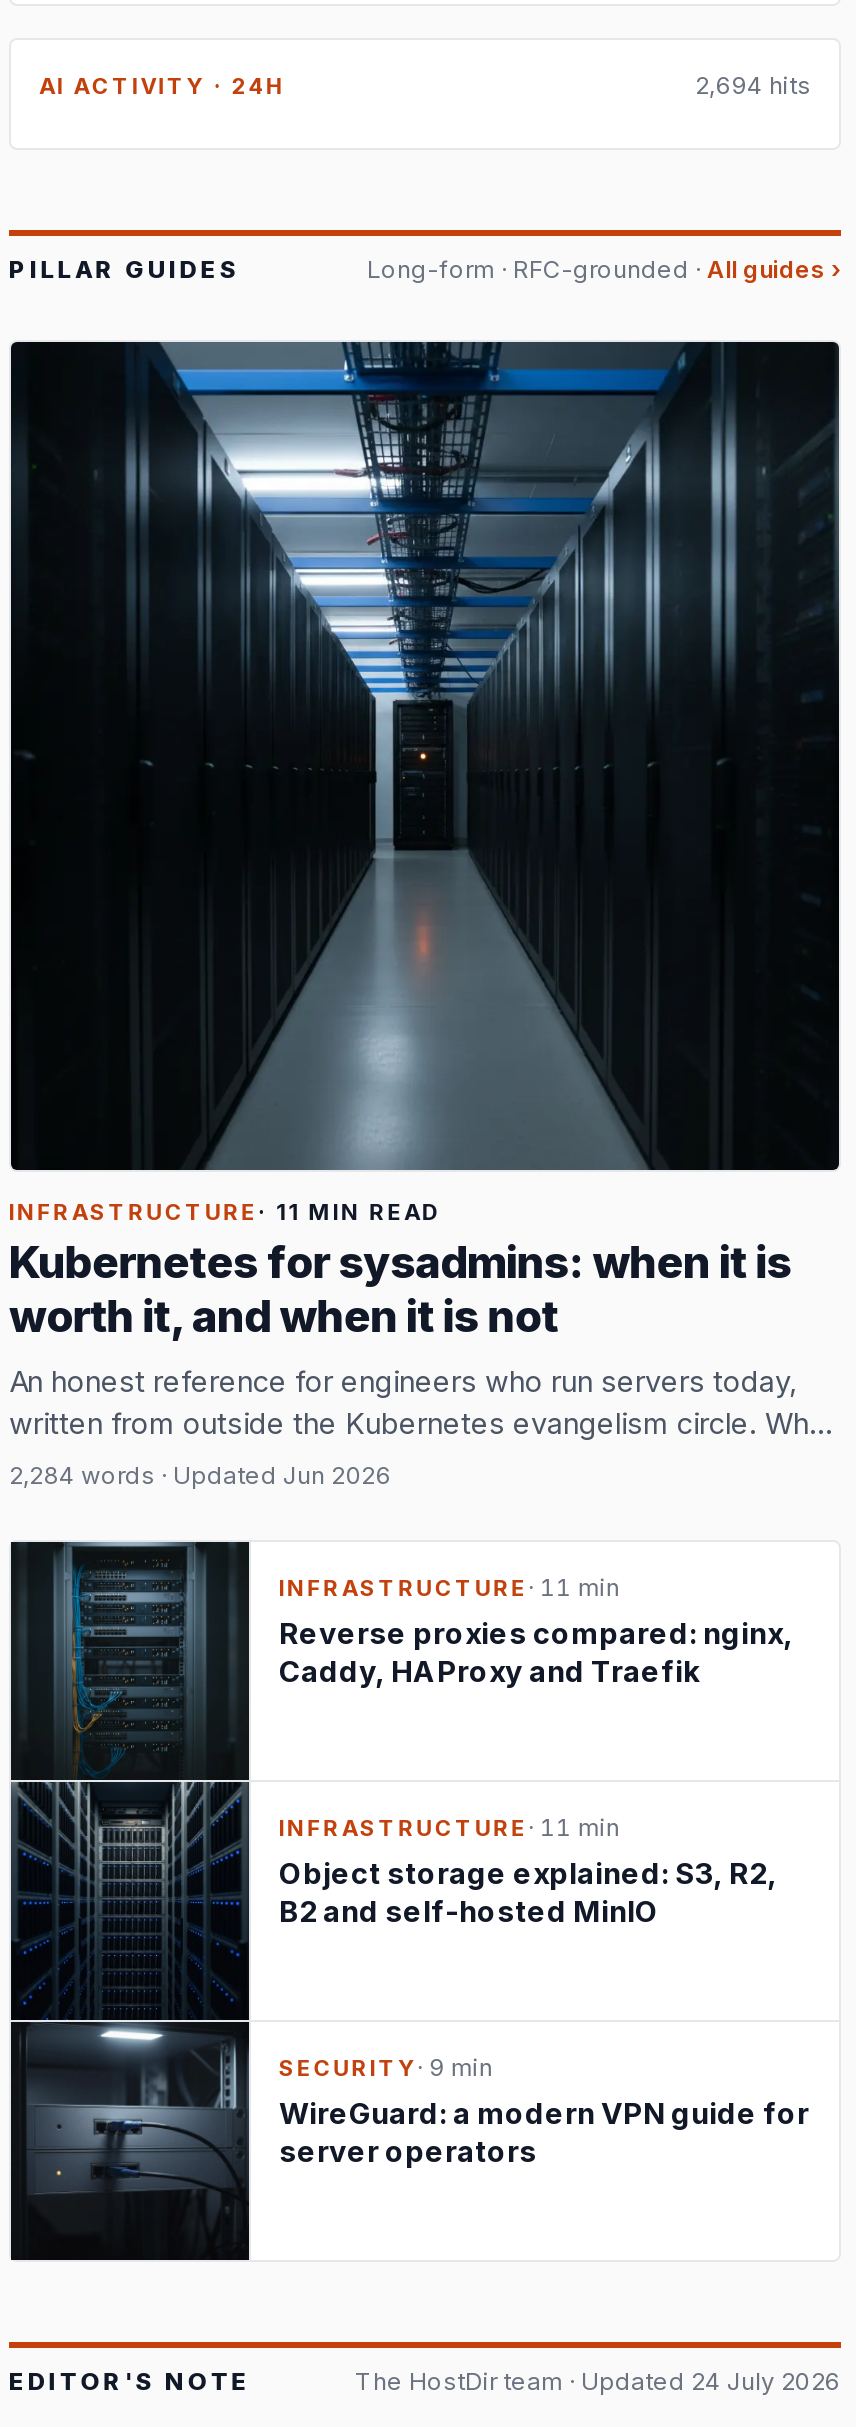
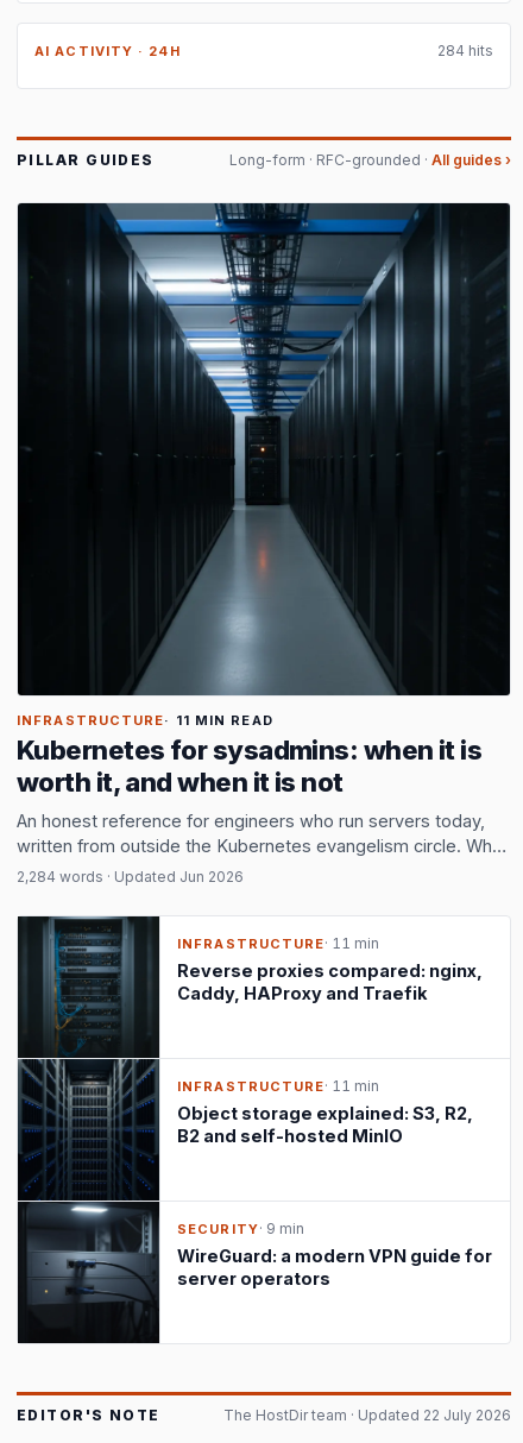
[695,70,811,100] 2,694 hits -> [437,42,493,60] 284 hits
[355,2366,841,2396] The HostDir team · Updated 24 July 2026 -> [223,1406,511,1424] The HostDir team · Updated 22 July 2026

